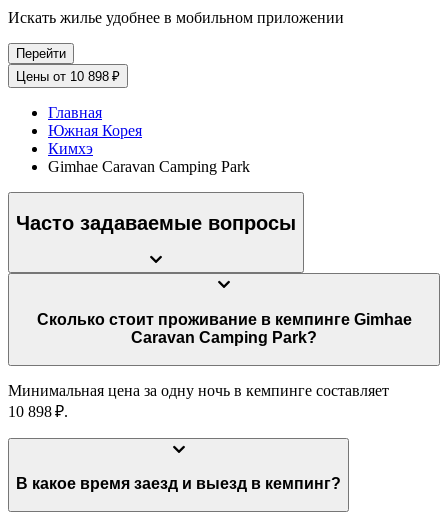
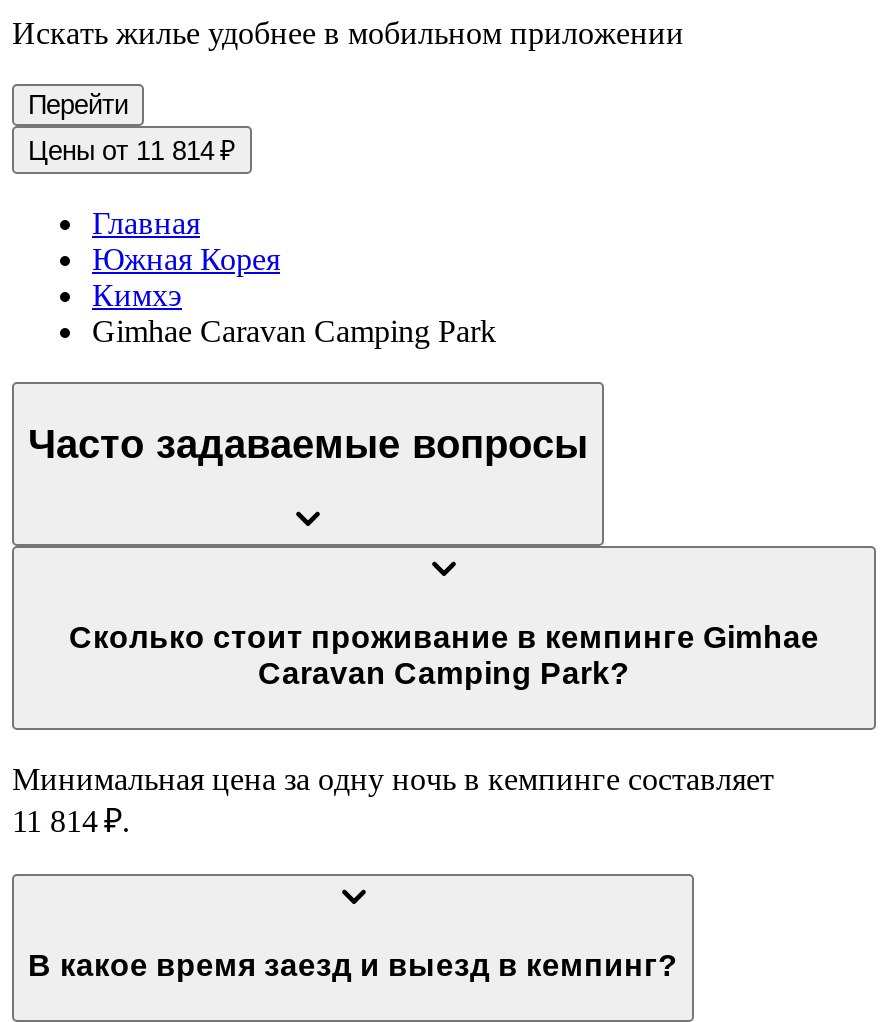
[16,69,120,84] Цены от 10 898 ₽ -> [28,136,236,166] Цены от 11 814 ₽
[8,402,68,419] 10 898 ₽. -> [12,803,130,837] 11 814 ₽.

